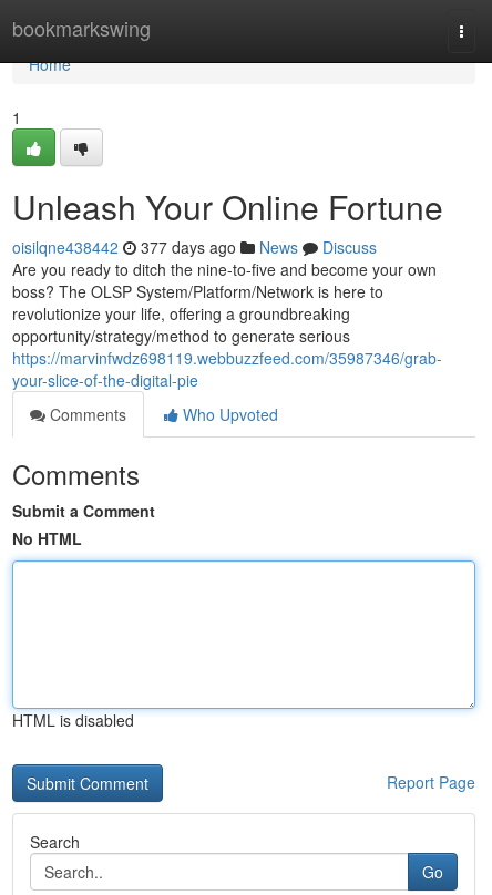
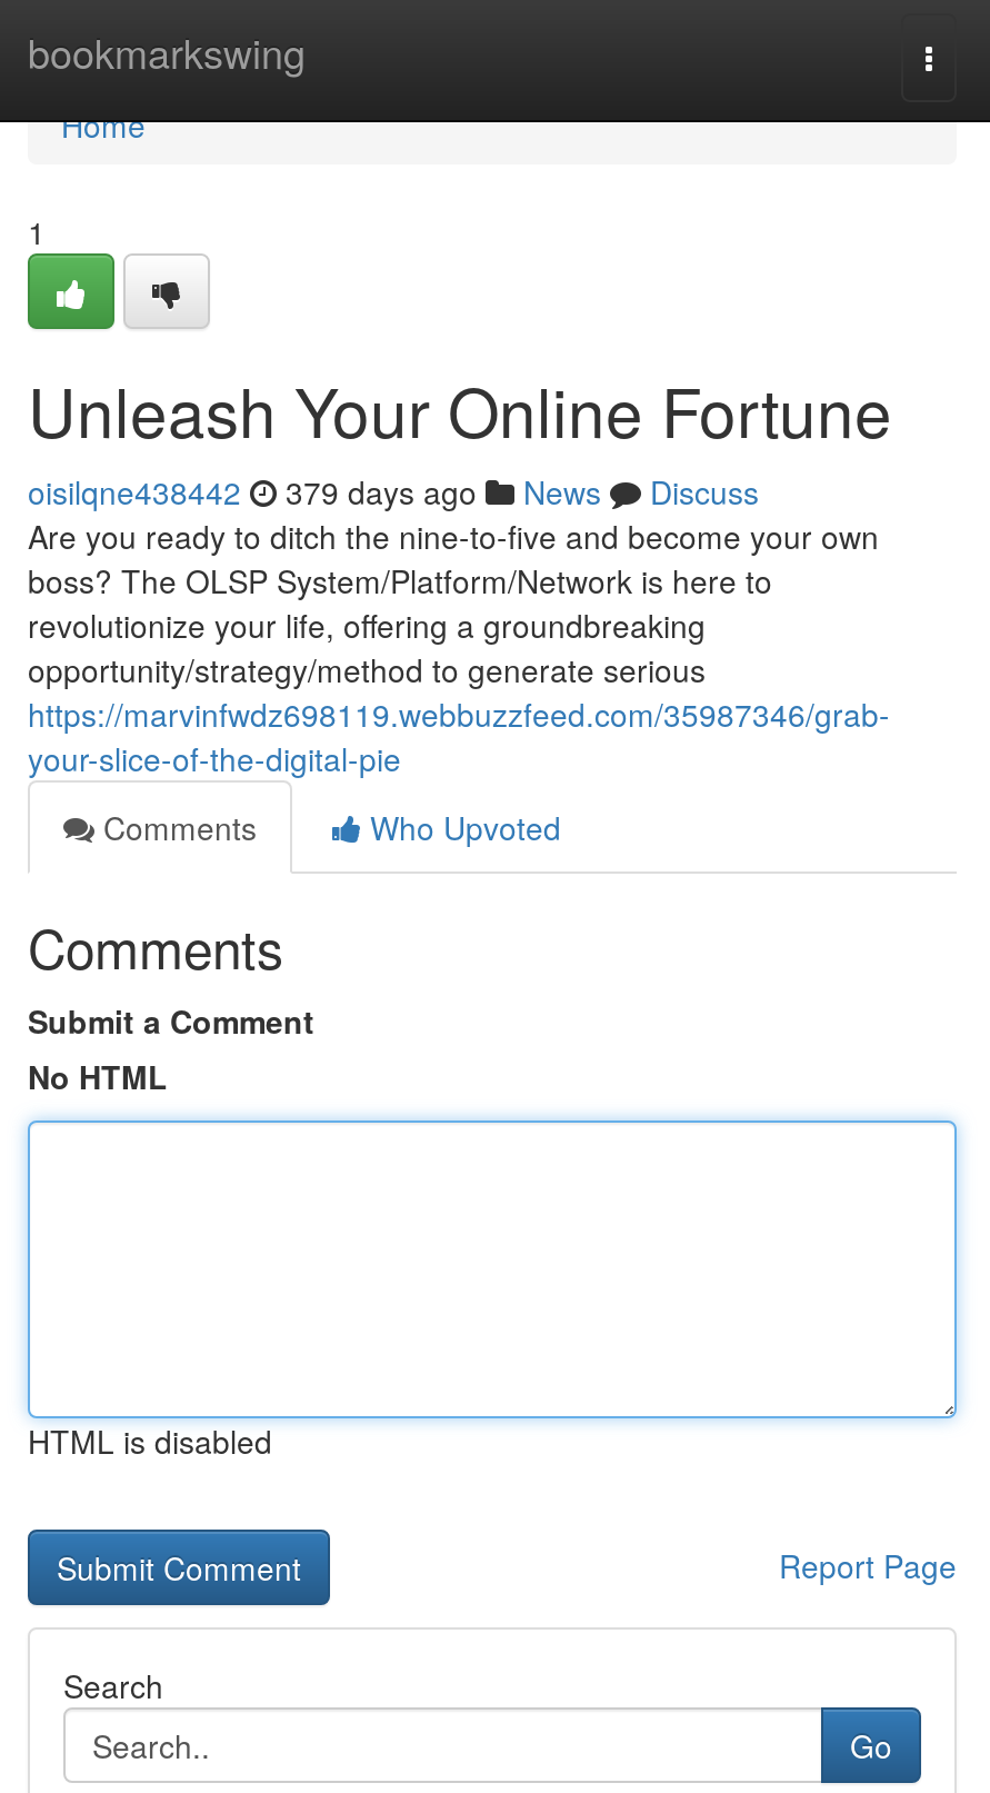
[12,236,377,258] oisilqne438442 377 days ago News Discuss -> [28,469,759,514] oisilqne438442 379 days ago News Discuss

